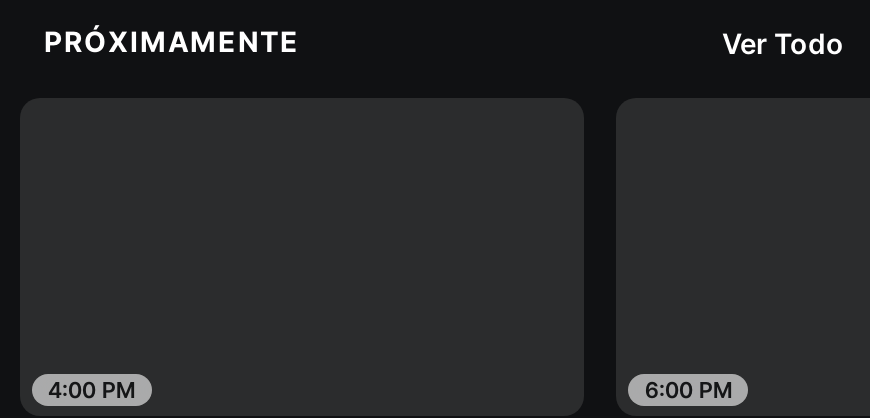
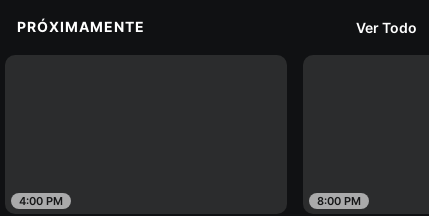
[645,375,733,403] 6:00 PM -> [317,193,361,207] 8:00 PM

